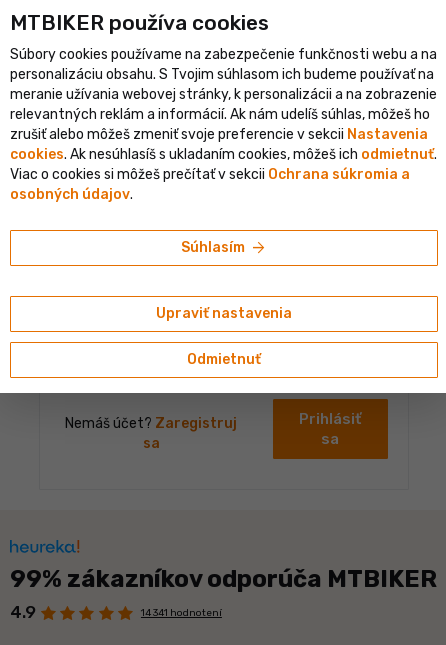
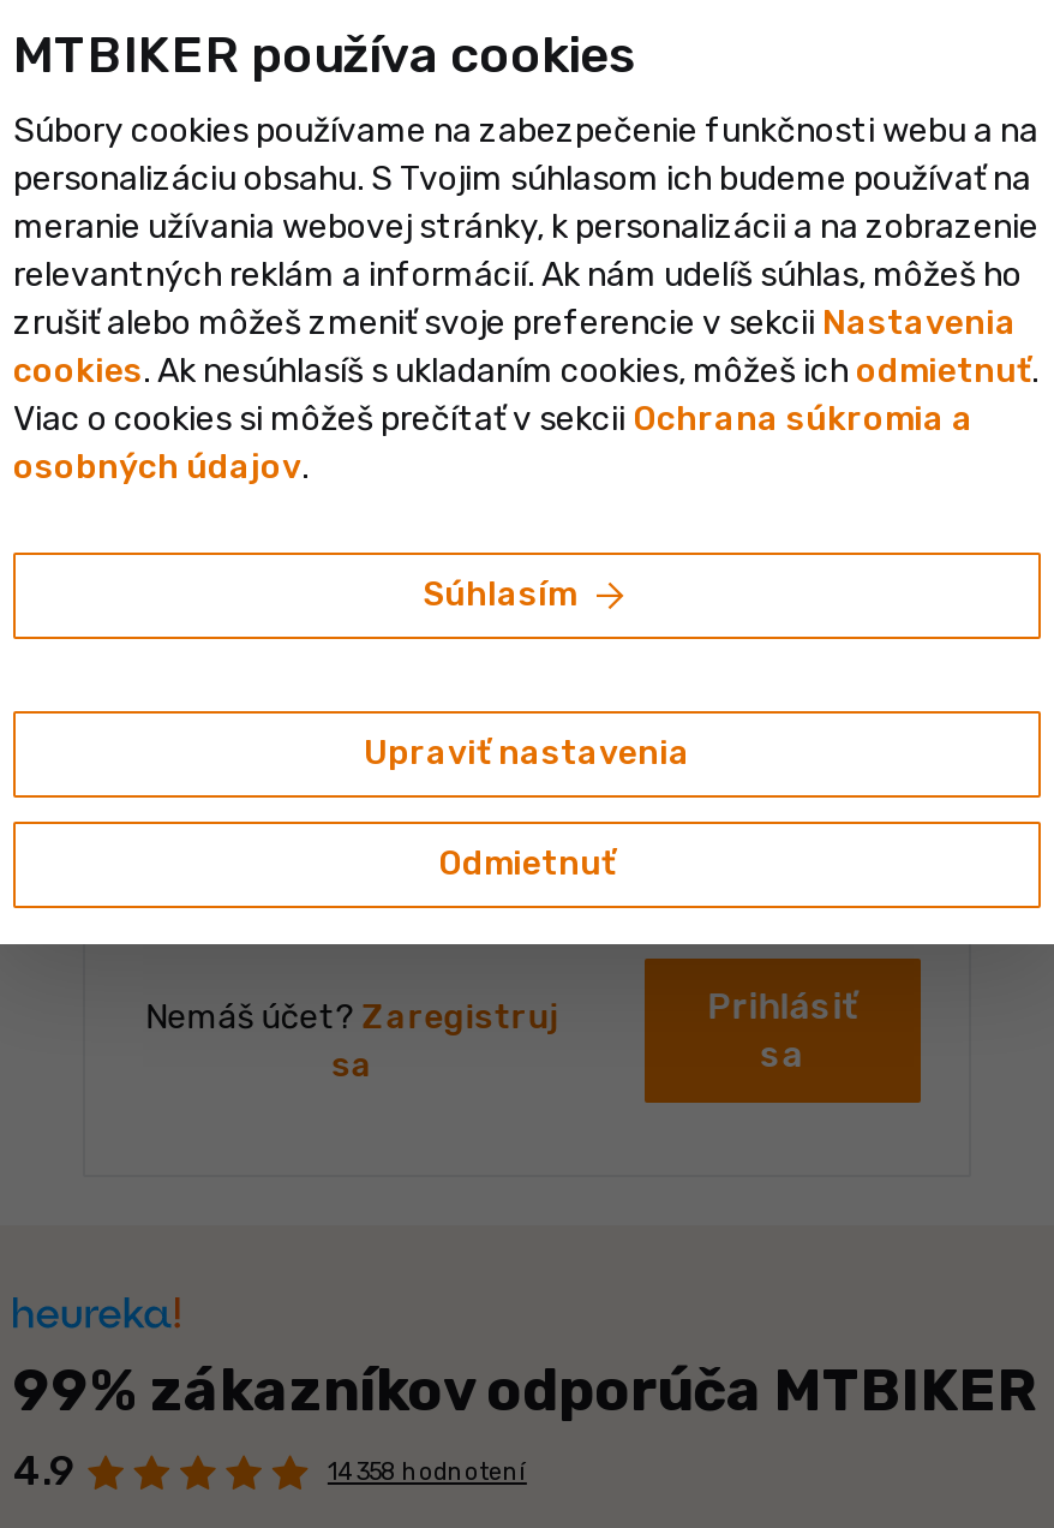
[141,607,222,619] 14 341 hodnotení -> [327,1458,527,1487] 14 358 hodnotení

